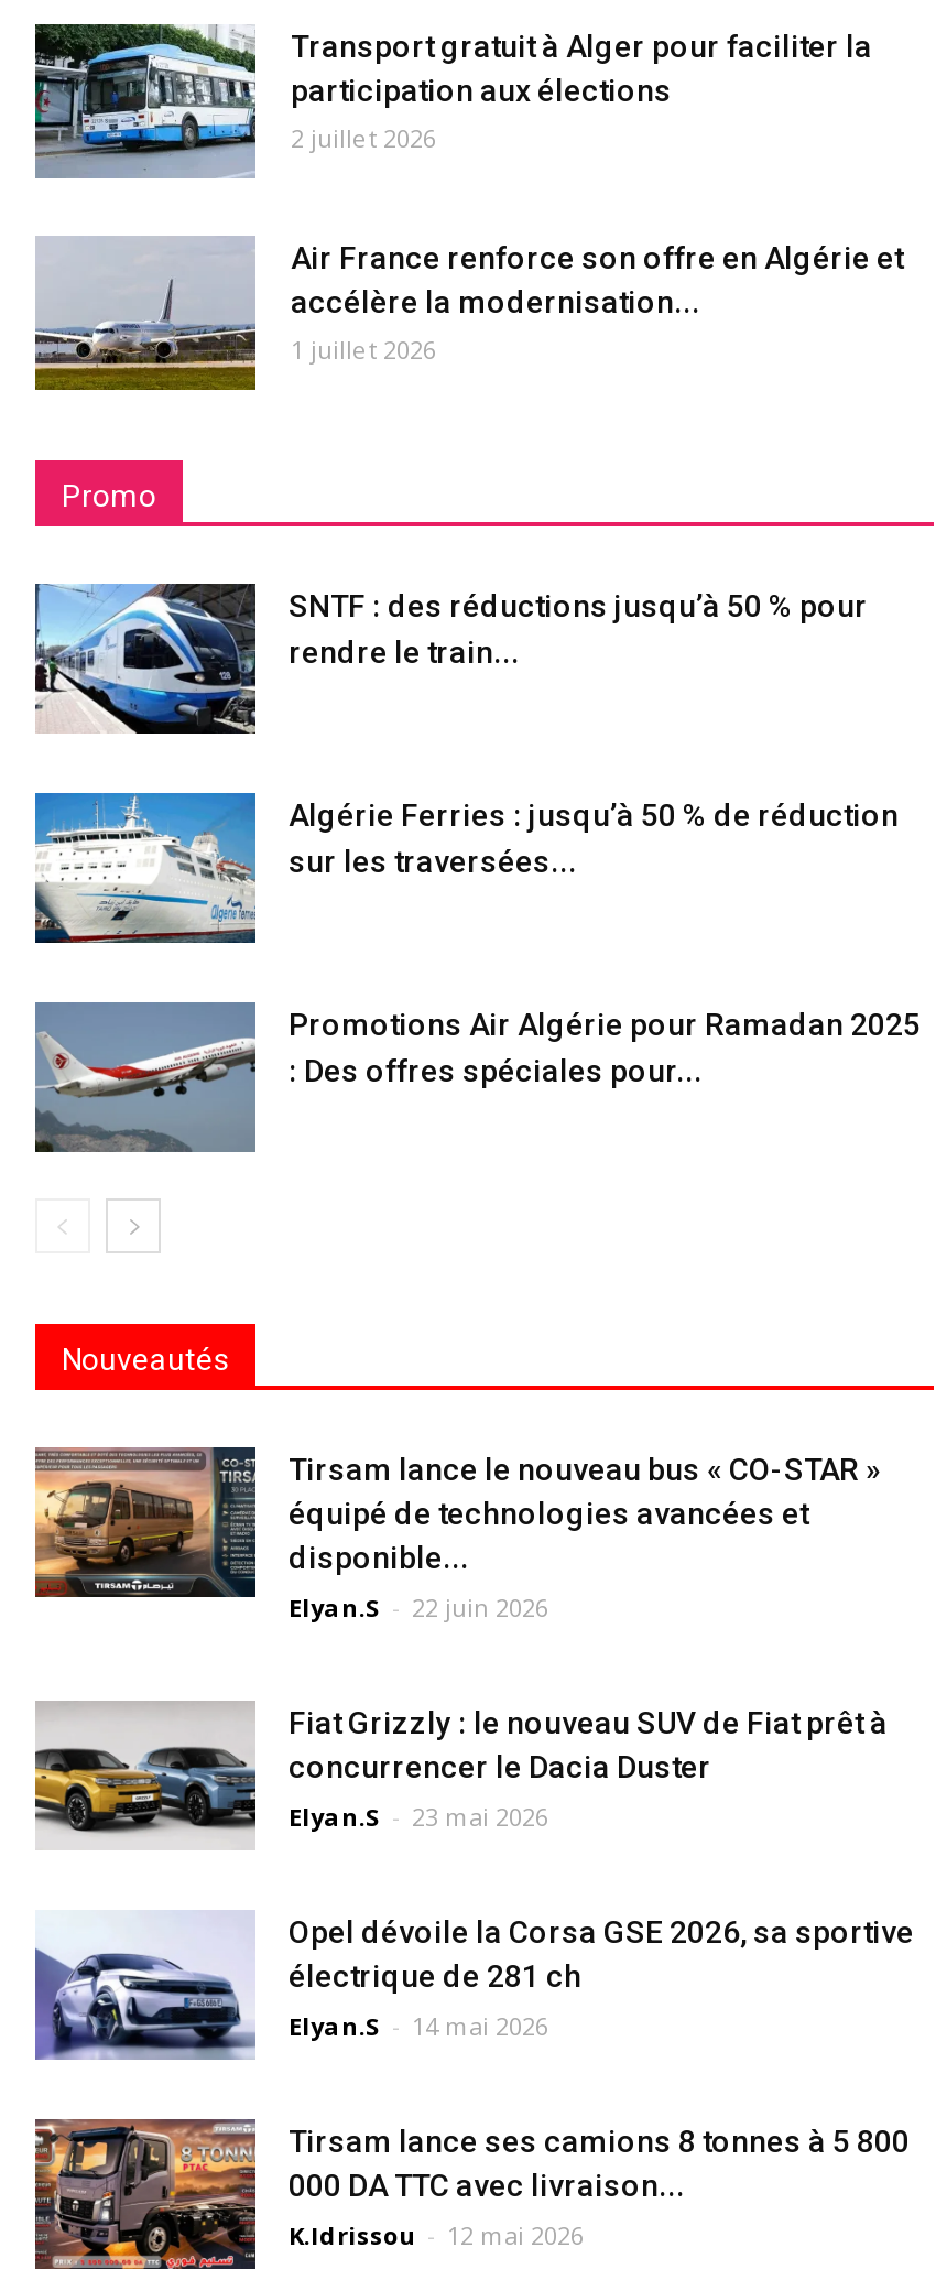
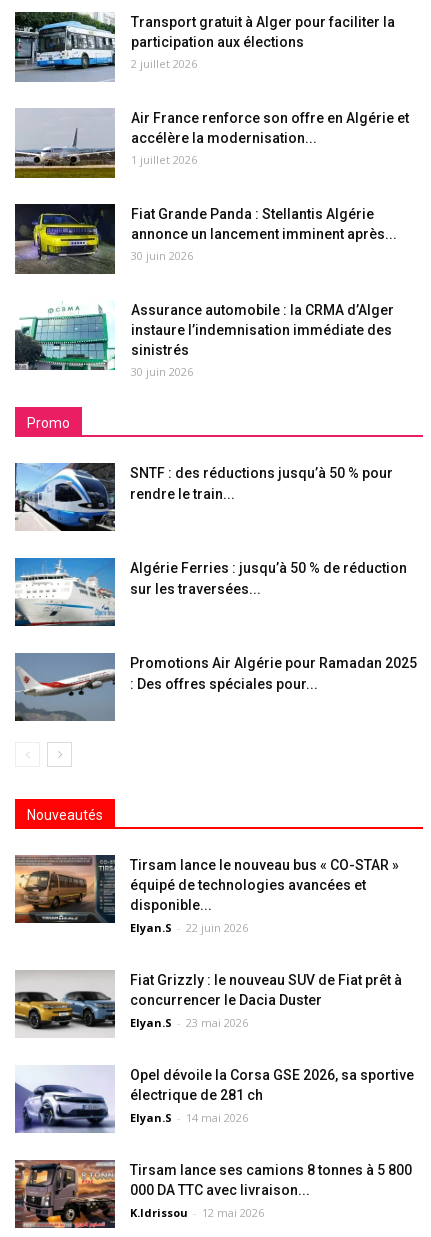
none -> [14,203,397,378] [image] | Fiat Grande Panda : Stellantis Algérie | annonce un lancement imminent après... | 30 juin 2026 | Assurance automobile : la CRMA d’Alger | instaure l’indemnisation immédiate des | sinistrés | 30 juin 2026
none -> [15,306,115,375] [image]

